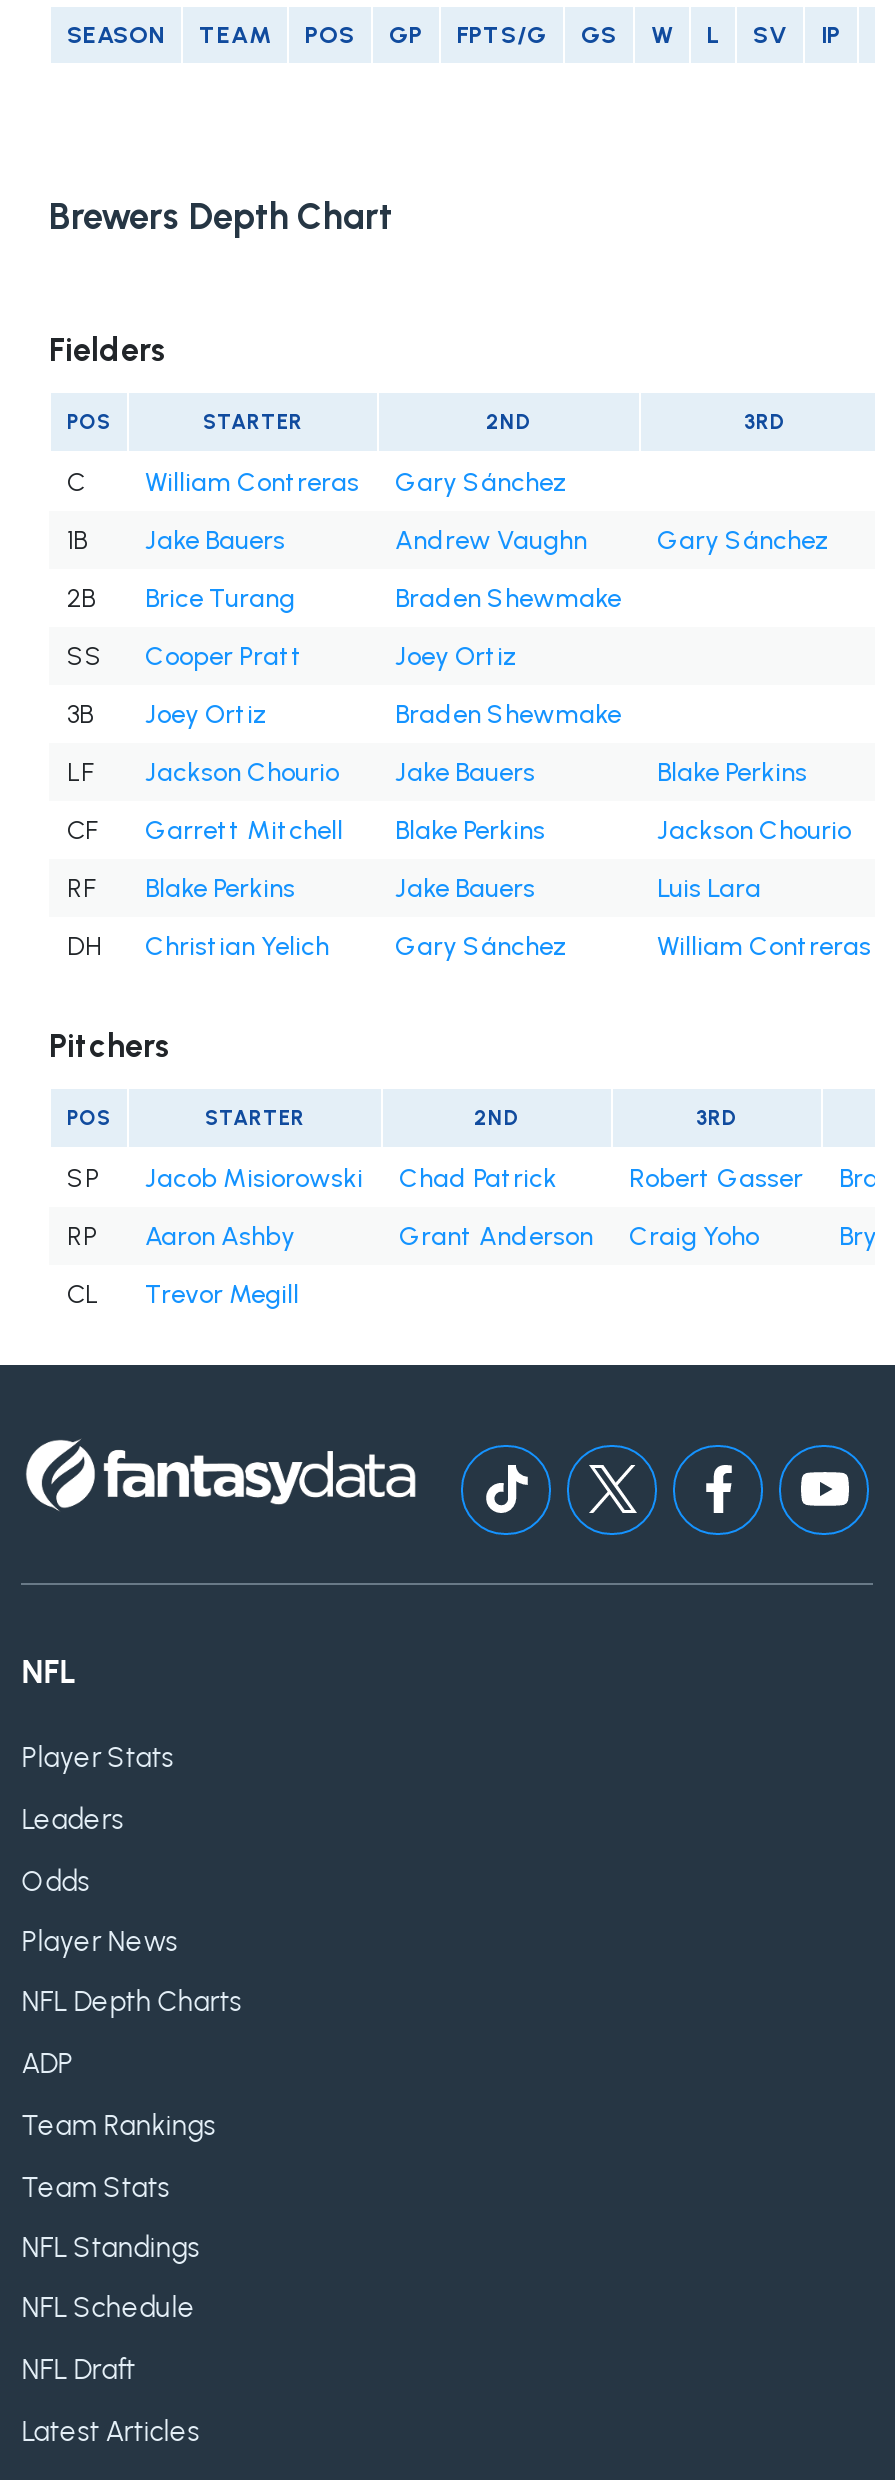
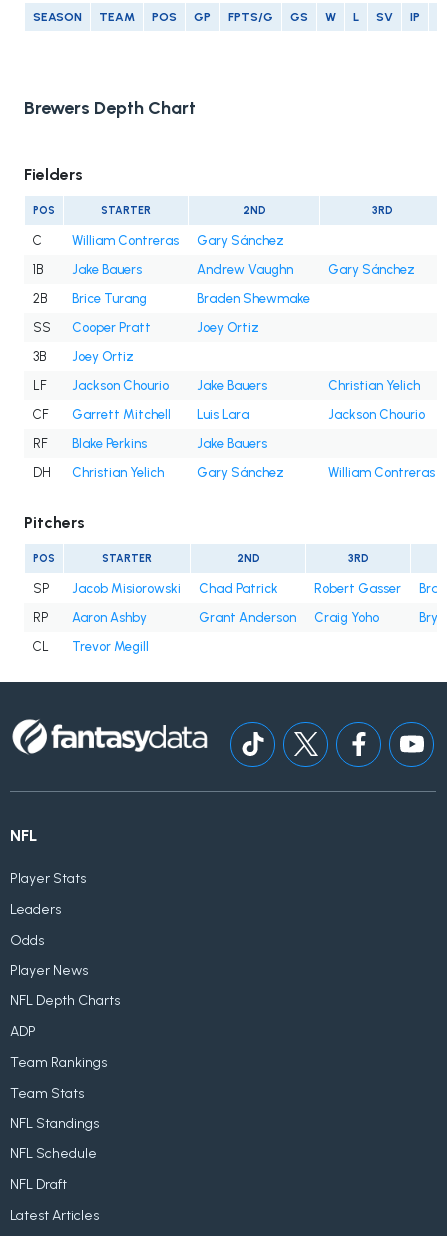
[395,699,621,729] Braden Shewmake -> none
[657,757,807,787] Blake Perkins -> [328,378,420,393] Christian Yelich
[395,815,545,845] Blake Perkins -> none
moved [657,873,761,903] -> [197,407,249,422]: Luis Lara

